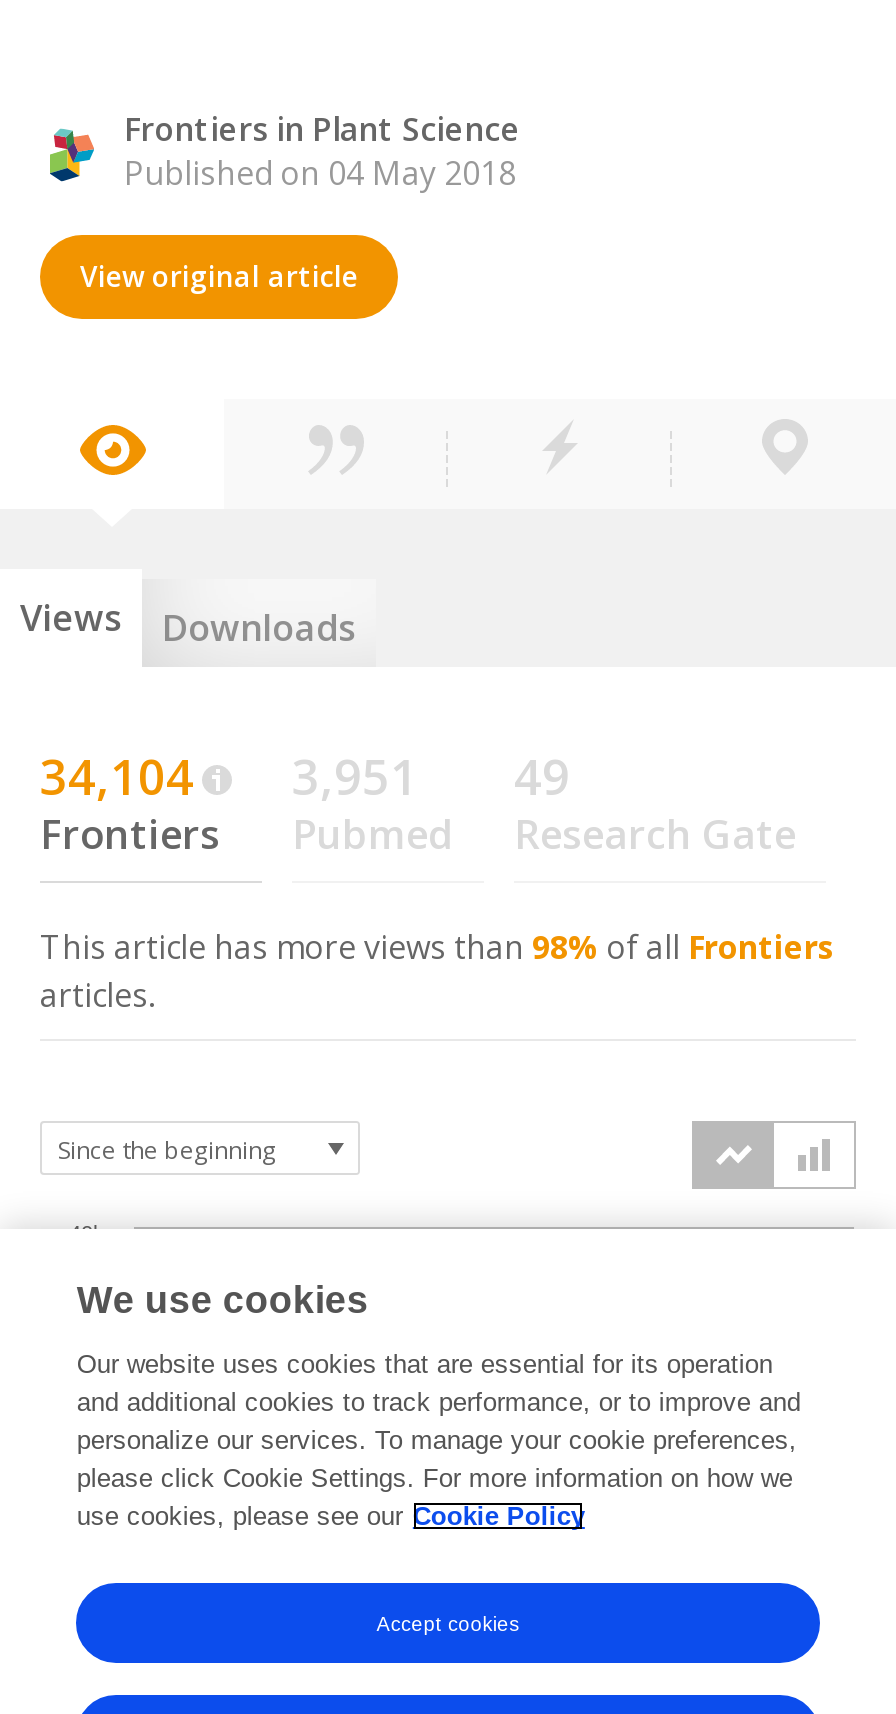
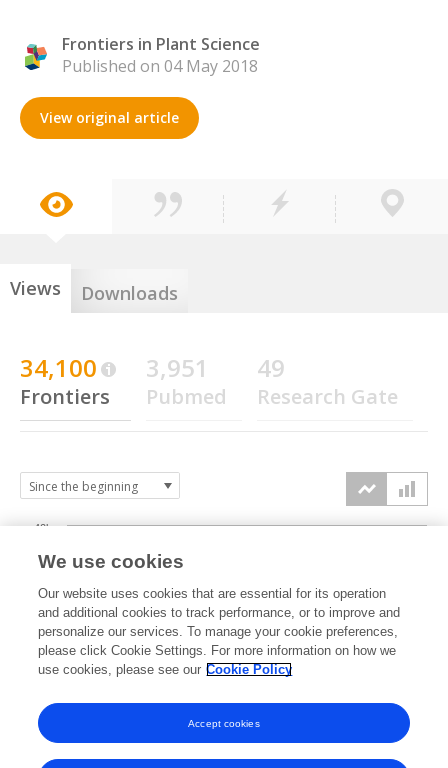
[40,743,194,809] 34,104 -> [20,351,97,384] 34,100
[40,925,834,1017] This article has more views than 98% of all Frontiers | articles. -> none

